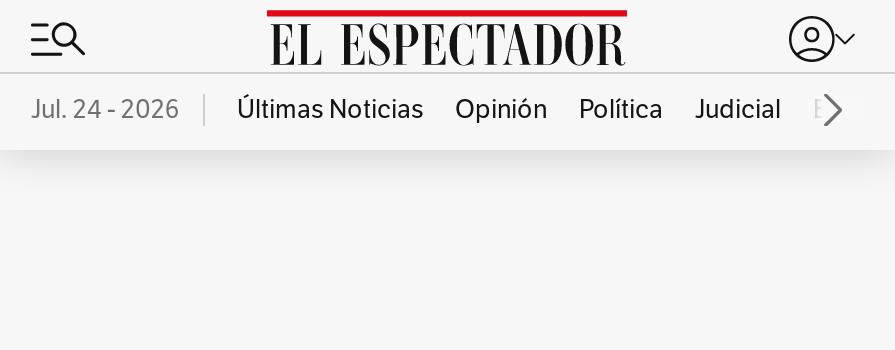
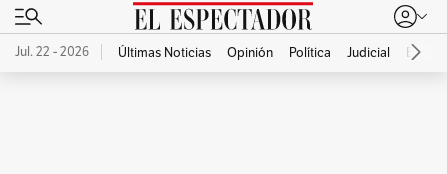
[31,94,179,126] Jul. 24 - 2026 -> [15,43,89,60] Jul. 22 - 2026

